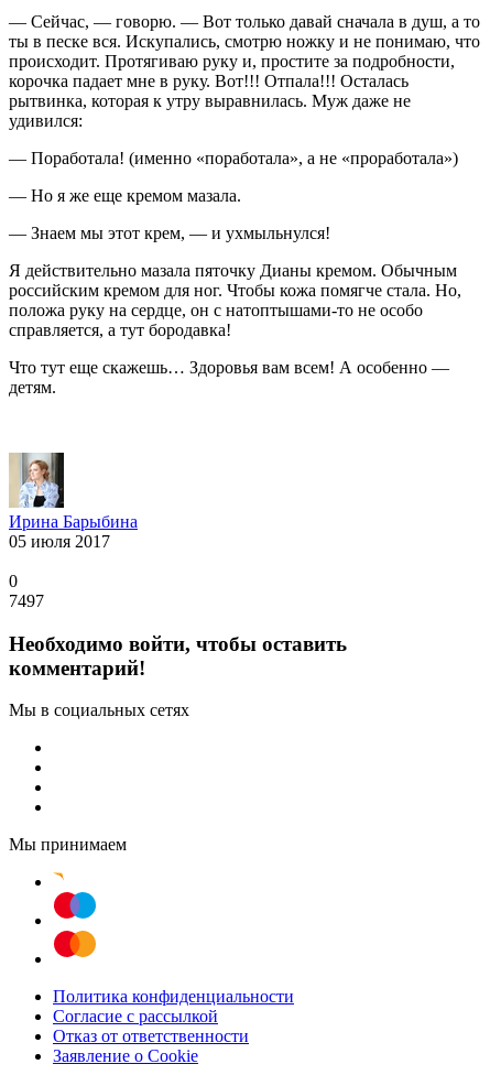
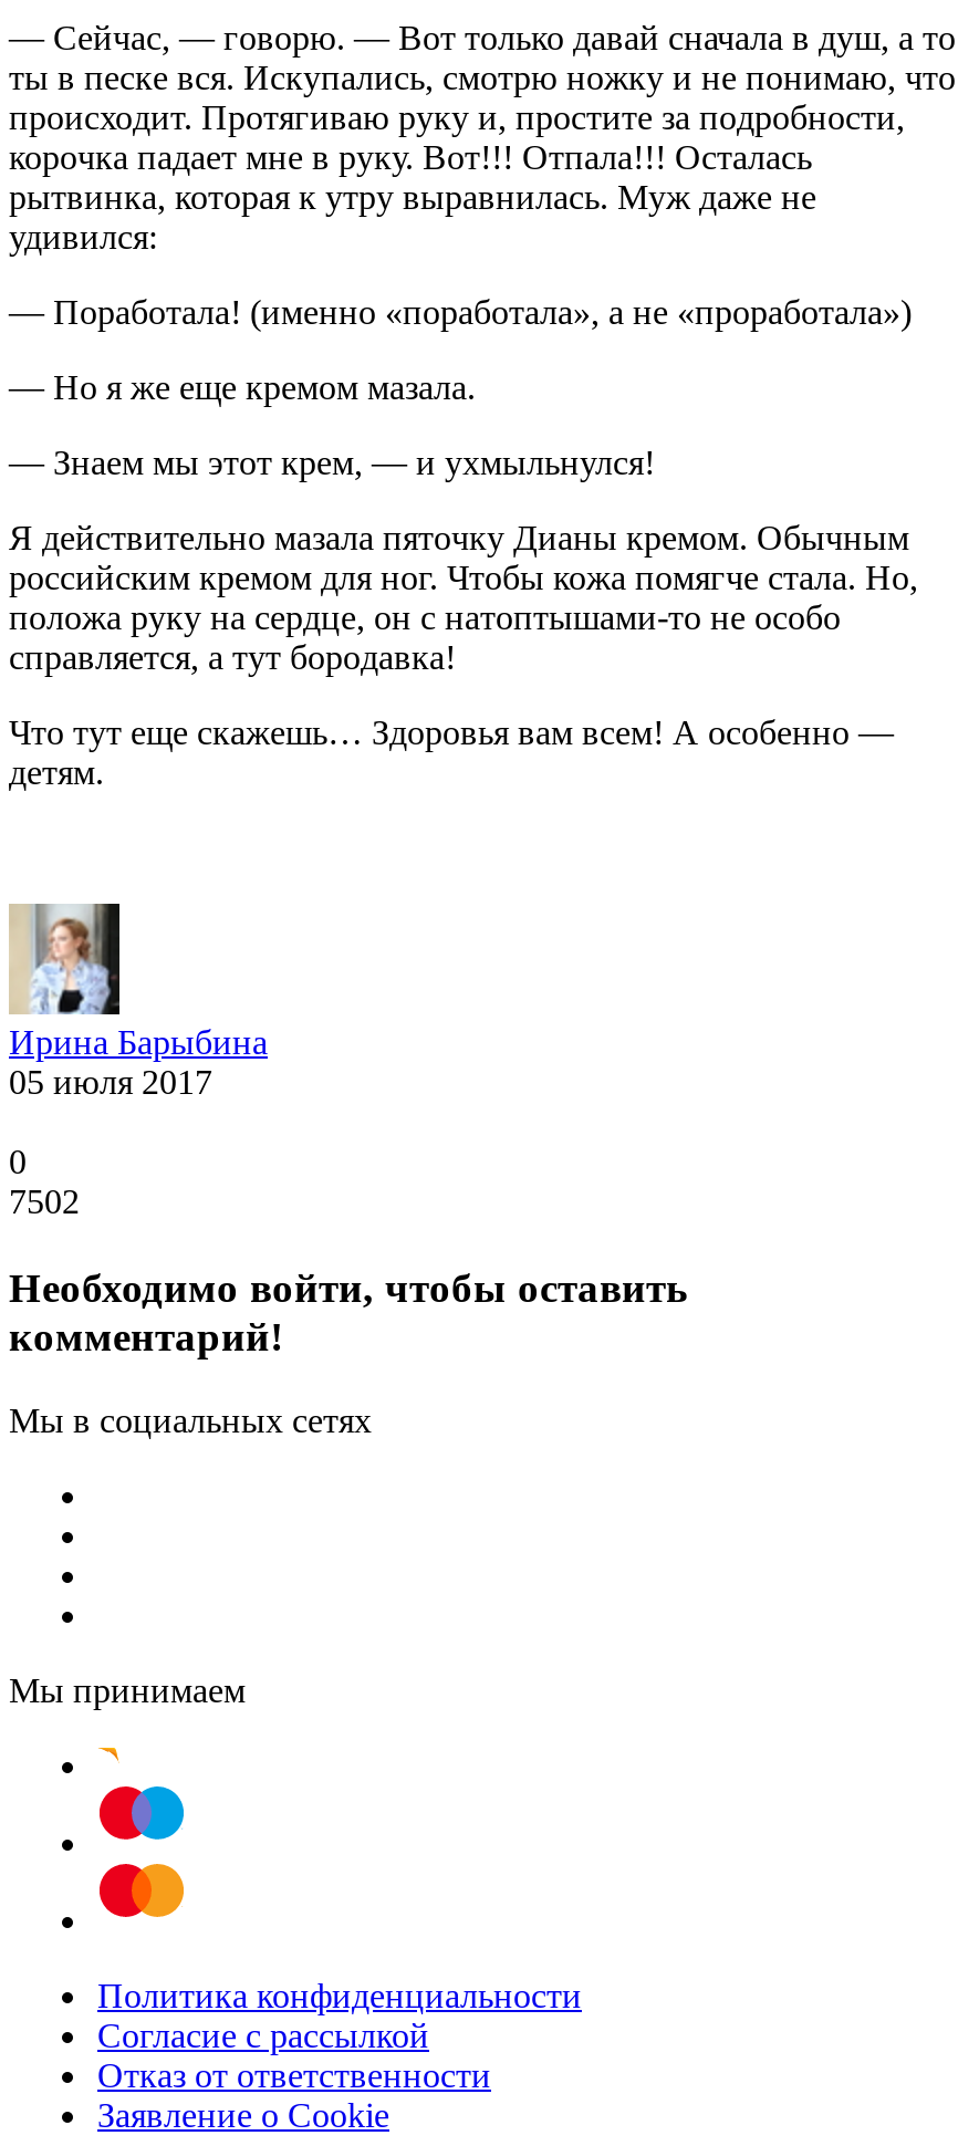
[9,591,44,610] 7497 -> [9,1182,80,1220] 7502

